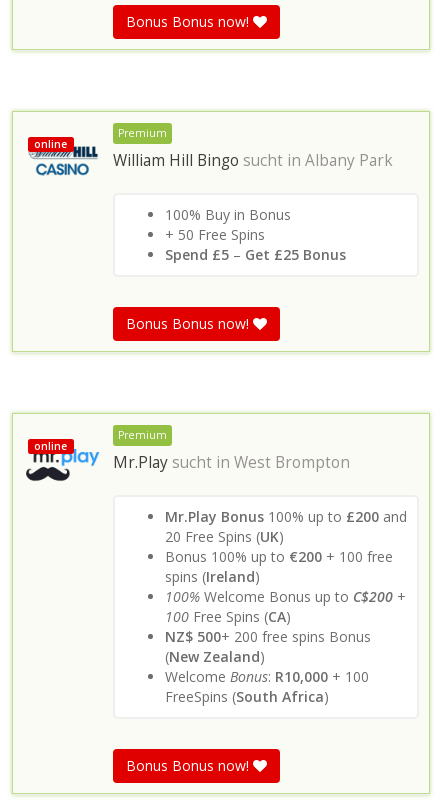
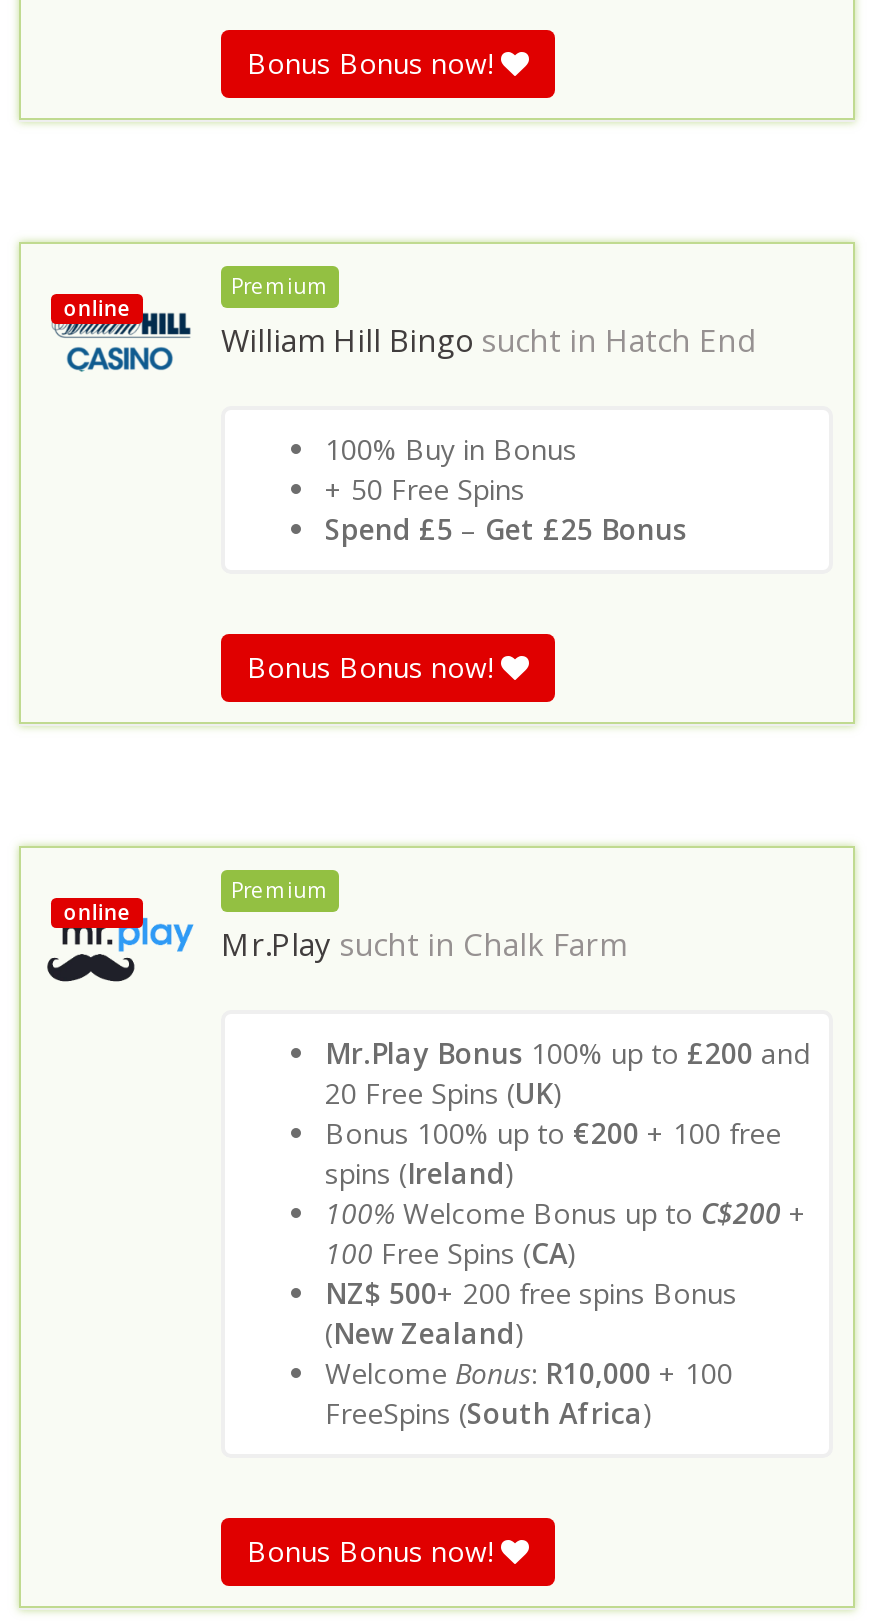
[113,150,393,171] William Hill Bingo sucht in Albany Park -> [221,320,755,362] William Hill Bingo sucht in Hatch End
[113,452,350,473] Mr.Play sucht in West Brompton -> [221,924,627,966] Mr.Play sucht in Chalk Farm

